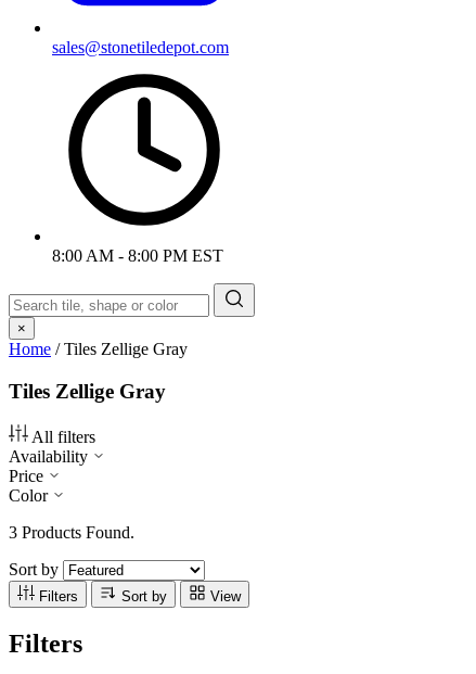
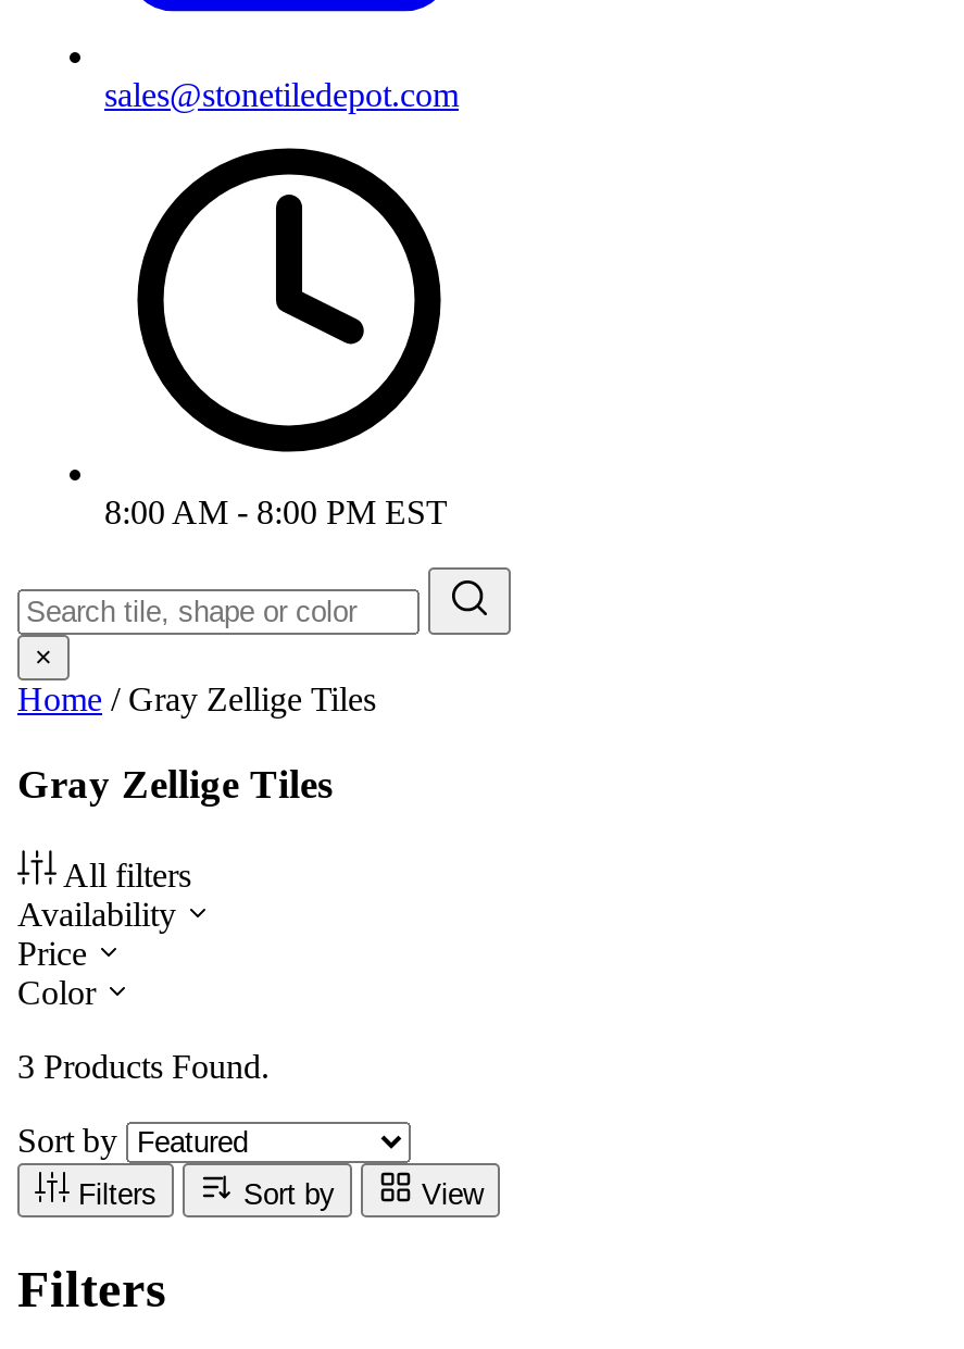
[9,339,188,358] Home / Tiles Zellige Gray -> [17,680,376,717] Home / Gray Zellige Tiles
[9,379,166,402] Tiles Zellige Gray -> [17,760,333,805] Gray Zellige Tiles

